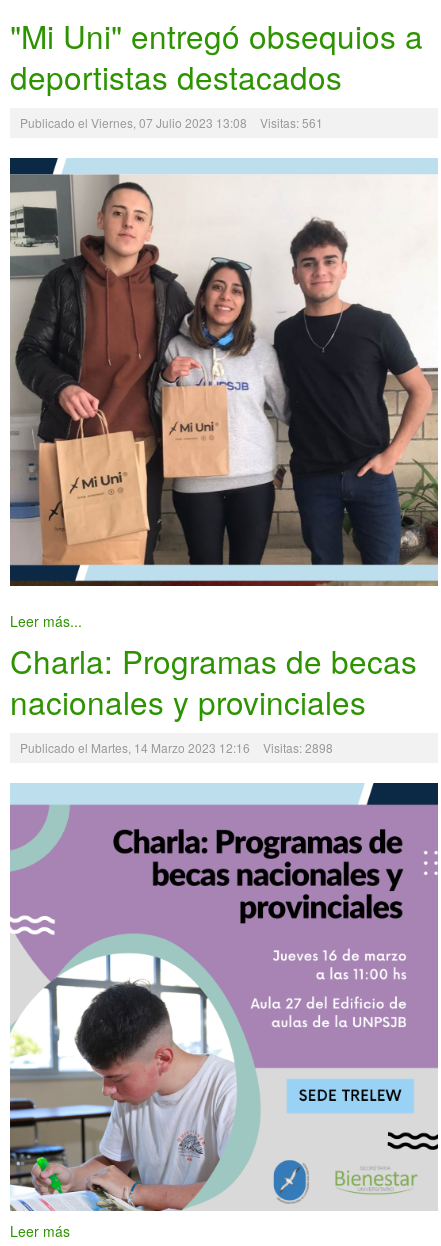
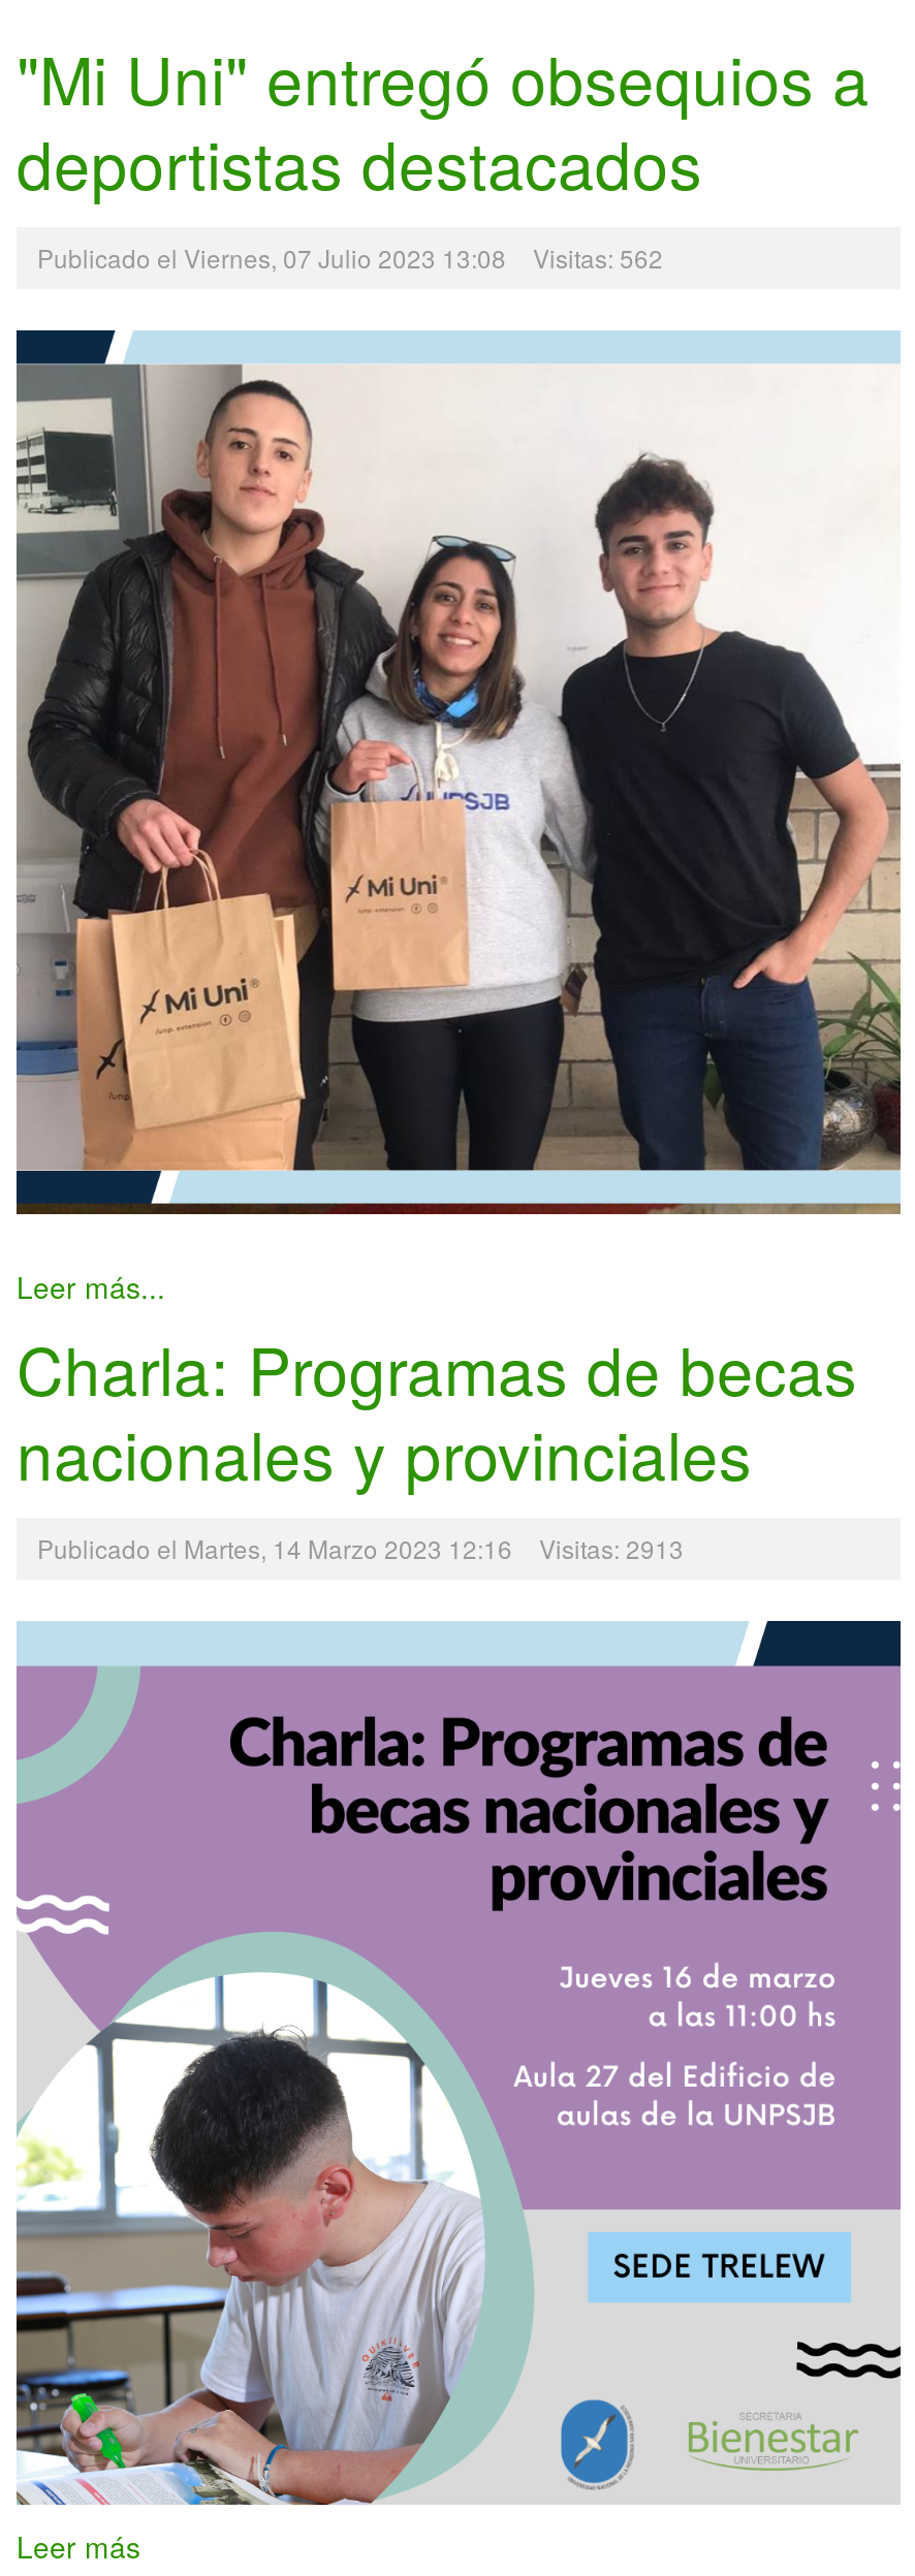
[20,114,323,131] Publicado el Viernes, 07 Julio 2023 13:08 Visitas: 561 -> [37,240,663,275] Publicado el Viernes, 07 Julio 2023 13:08 Visitas: 562
[20,739,333,756] Publicado el Martes, 14 Marzo 2023 12:16 Visitas: 2898 -> [37,1530,684,1565] Publicado el Martes, 14 Marzo 2023 12:16 Visitas: 2913

